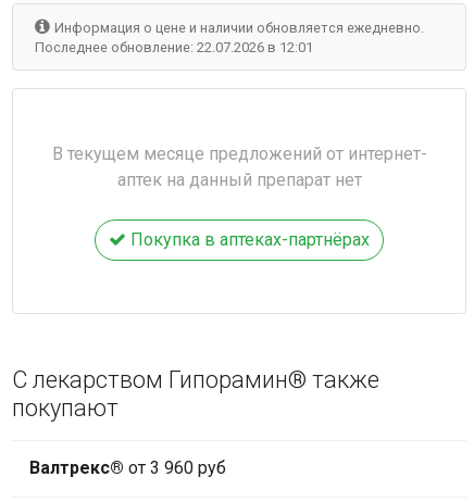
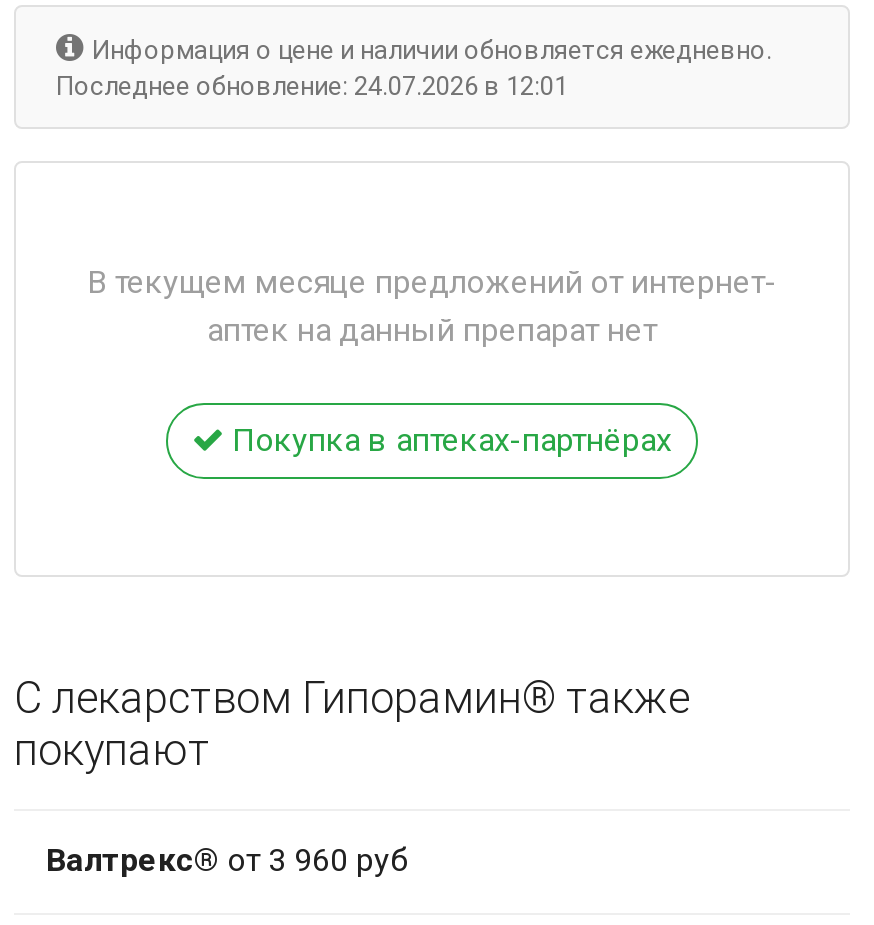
[35,39,313,55] Последнее обновление: 22.07.2026 в 12:01 -> [56,71,568,101] Последнее обновление: 24.07.2026 в 12:01

